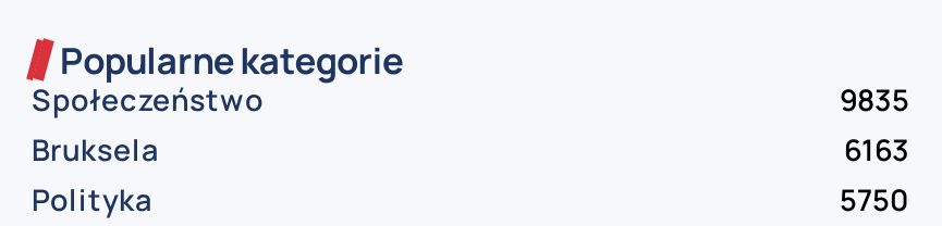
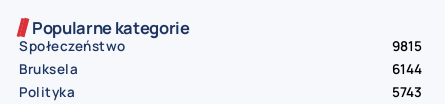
[840,79,909,118] 9835 -> [392,36,422,54] 9815
[844,129,909,168] 6163 -> [392,59,422,77] 6144
[840,179,909,218] 5750 -> [392,82,422,100] 5743

